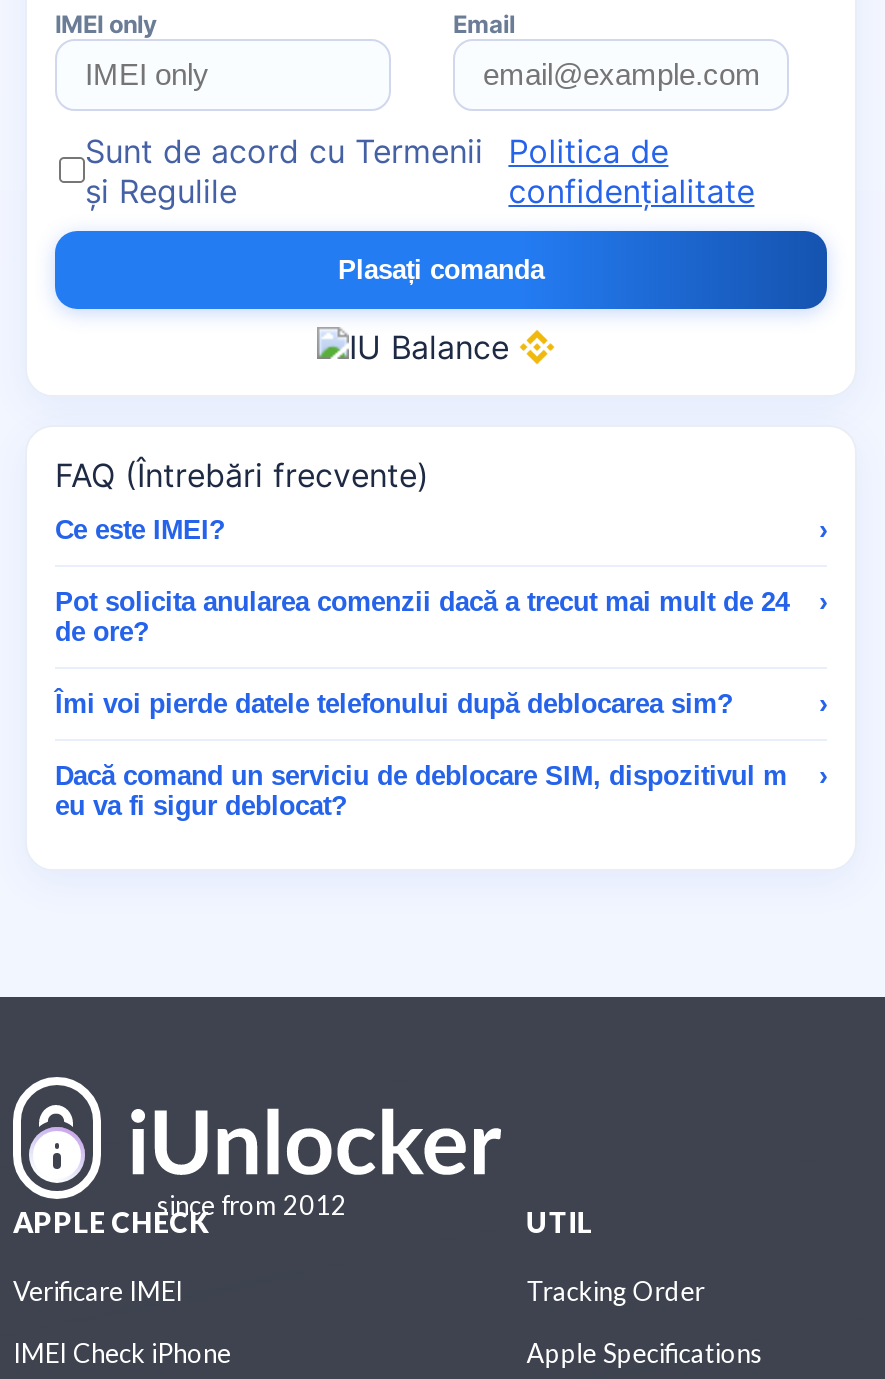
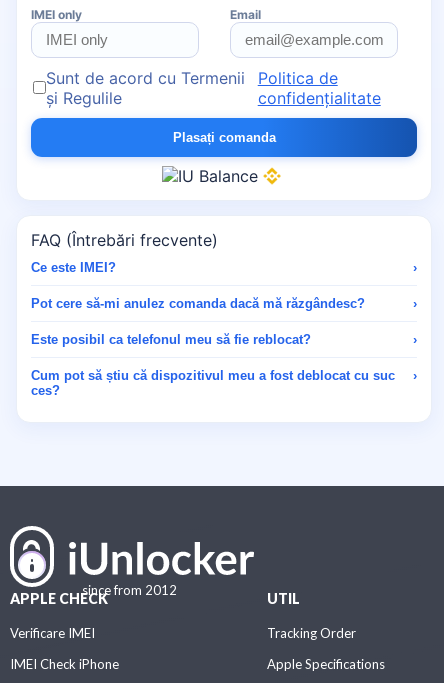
[55,588,789,648] Pot solicita anularea comenzii dacă a trecut mai mult de 24 | de ore? -> [31,296,365,311] Pot cere să-mi anulez comanda dacă mă răzgândesc?
[55,690,733,720] Îmi voi pierde datele telefonului după deblocarea sim? -> [31,332,311,347] Este posibil ca telefonul meu să fie reblocat?
[55,762,787,822] Dacă comand un serviciu de deblocare SIM, dispozitivul m | eu va fi sigur deblocat? -> [31,368,395,398] Cum pot să știu că dispozitivul meu a fost deblocat cu suc | ces?

